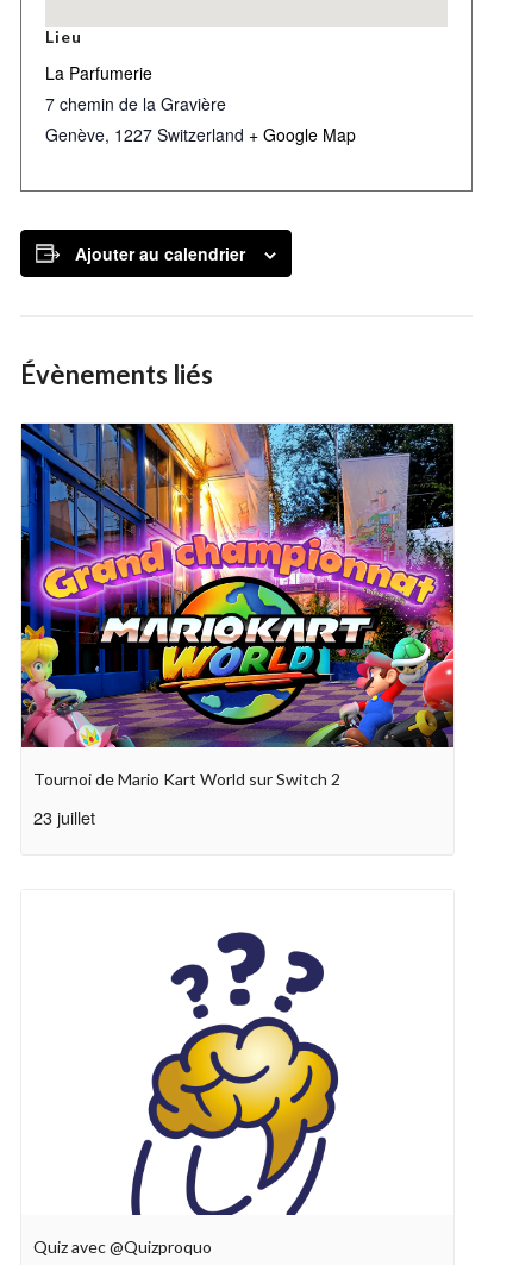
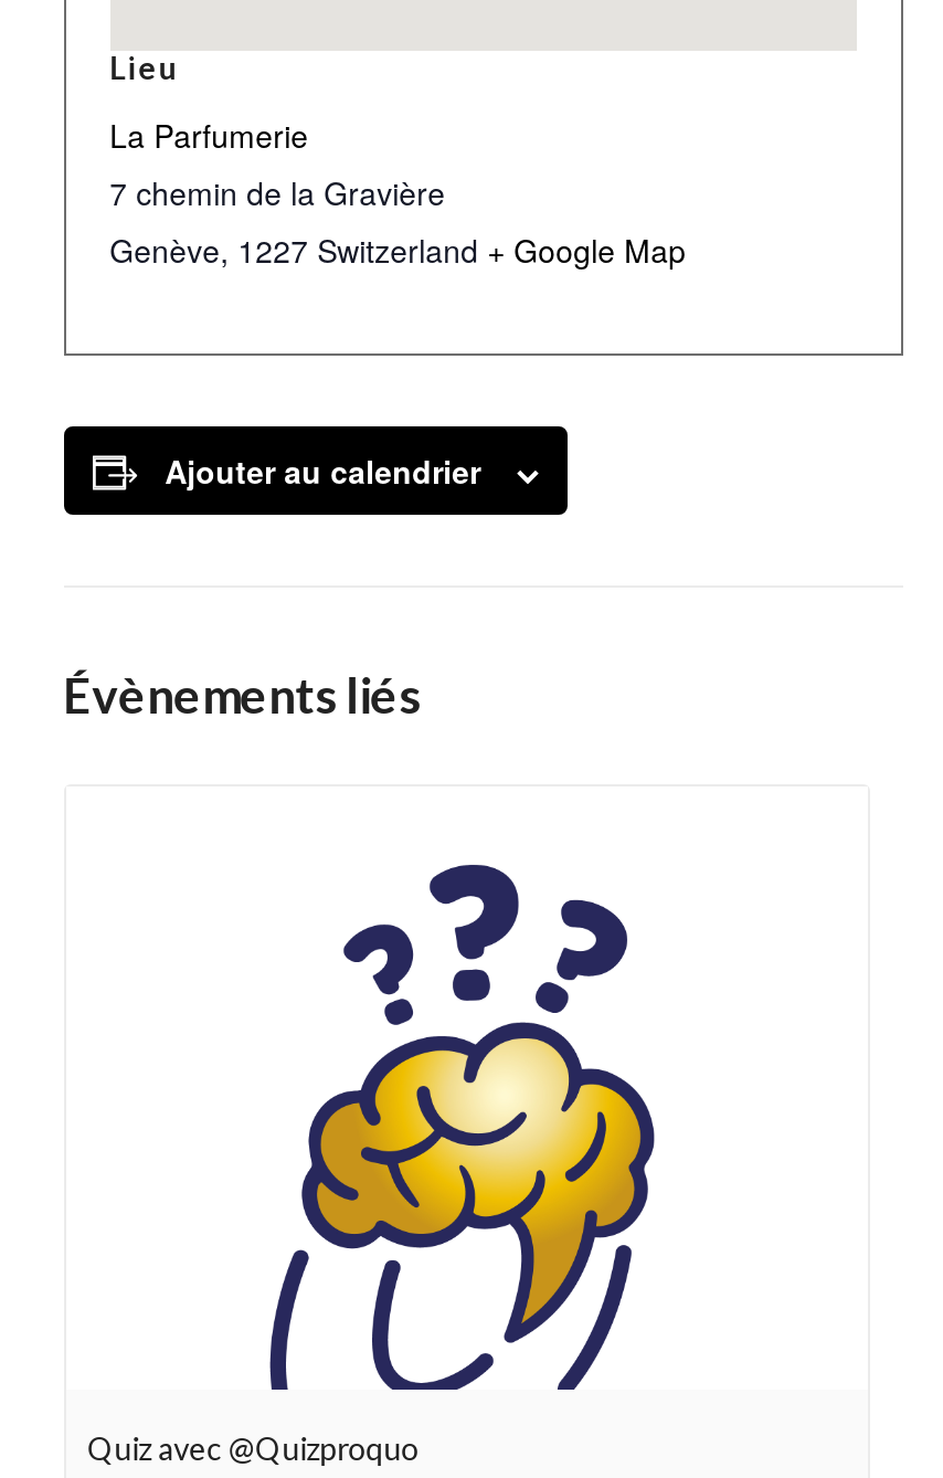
[20,422,455,830] [image] | Tournoi de Mario Kart World sur Switch 2 | 23 juillet -> none

